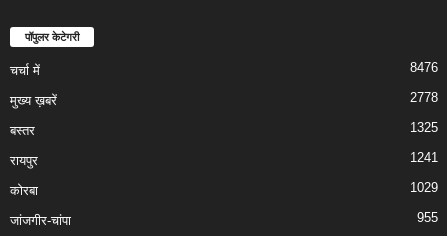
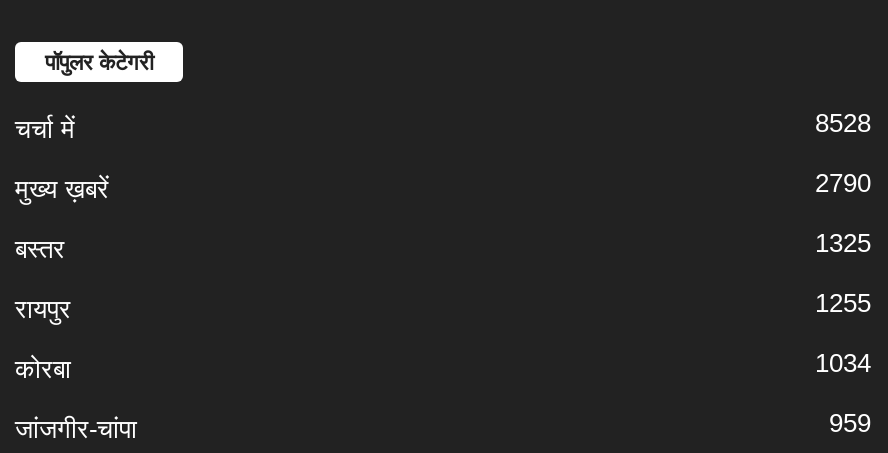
[410,60,438,75] 8476 -> [815,108,871,138] 8528
[410,90,438,105] 2778 -> [815,168,871,198] 2790
[410,150,438,165] 1241 -> [815,288,871,318] 1255
[410,180,438,195] 1029 -> [815,348,871,378] 1034
[417,210,438,225] 955 -> [829,408,871,438] 959

